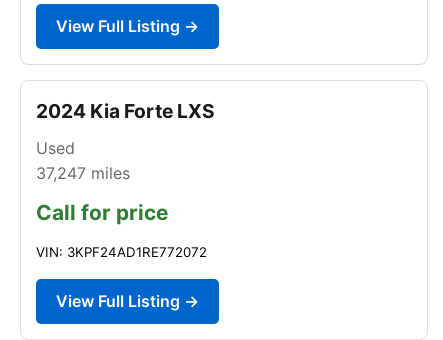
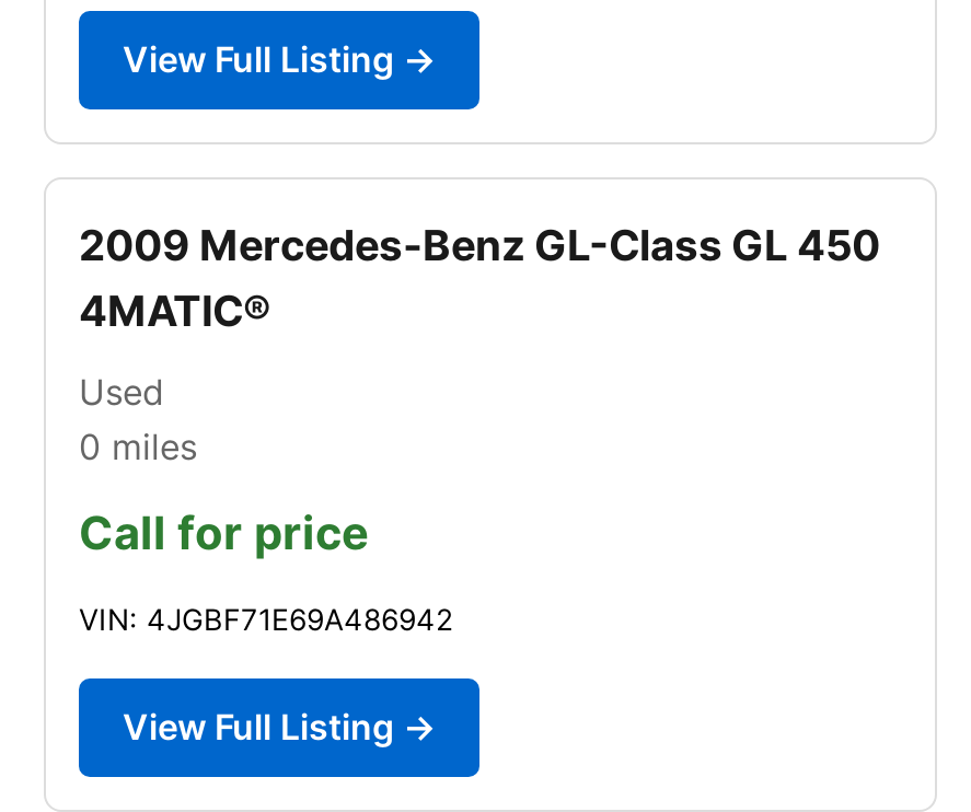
[36,99,215,123] 2024 Kia Forte LXS -> [79,219,880,337] 2009 Mercedes-Benz GL-Class GL 450 | 4MATIC®
[36,163,130,183] 37,247 miles -> [79,424,197,468] 0 miles
[36,244,207,260] VIN: 3KPF24AD1RE772072 -> [79,602,453,637] VIN: 4JGBF71E69A486942

